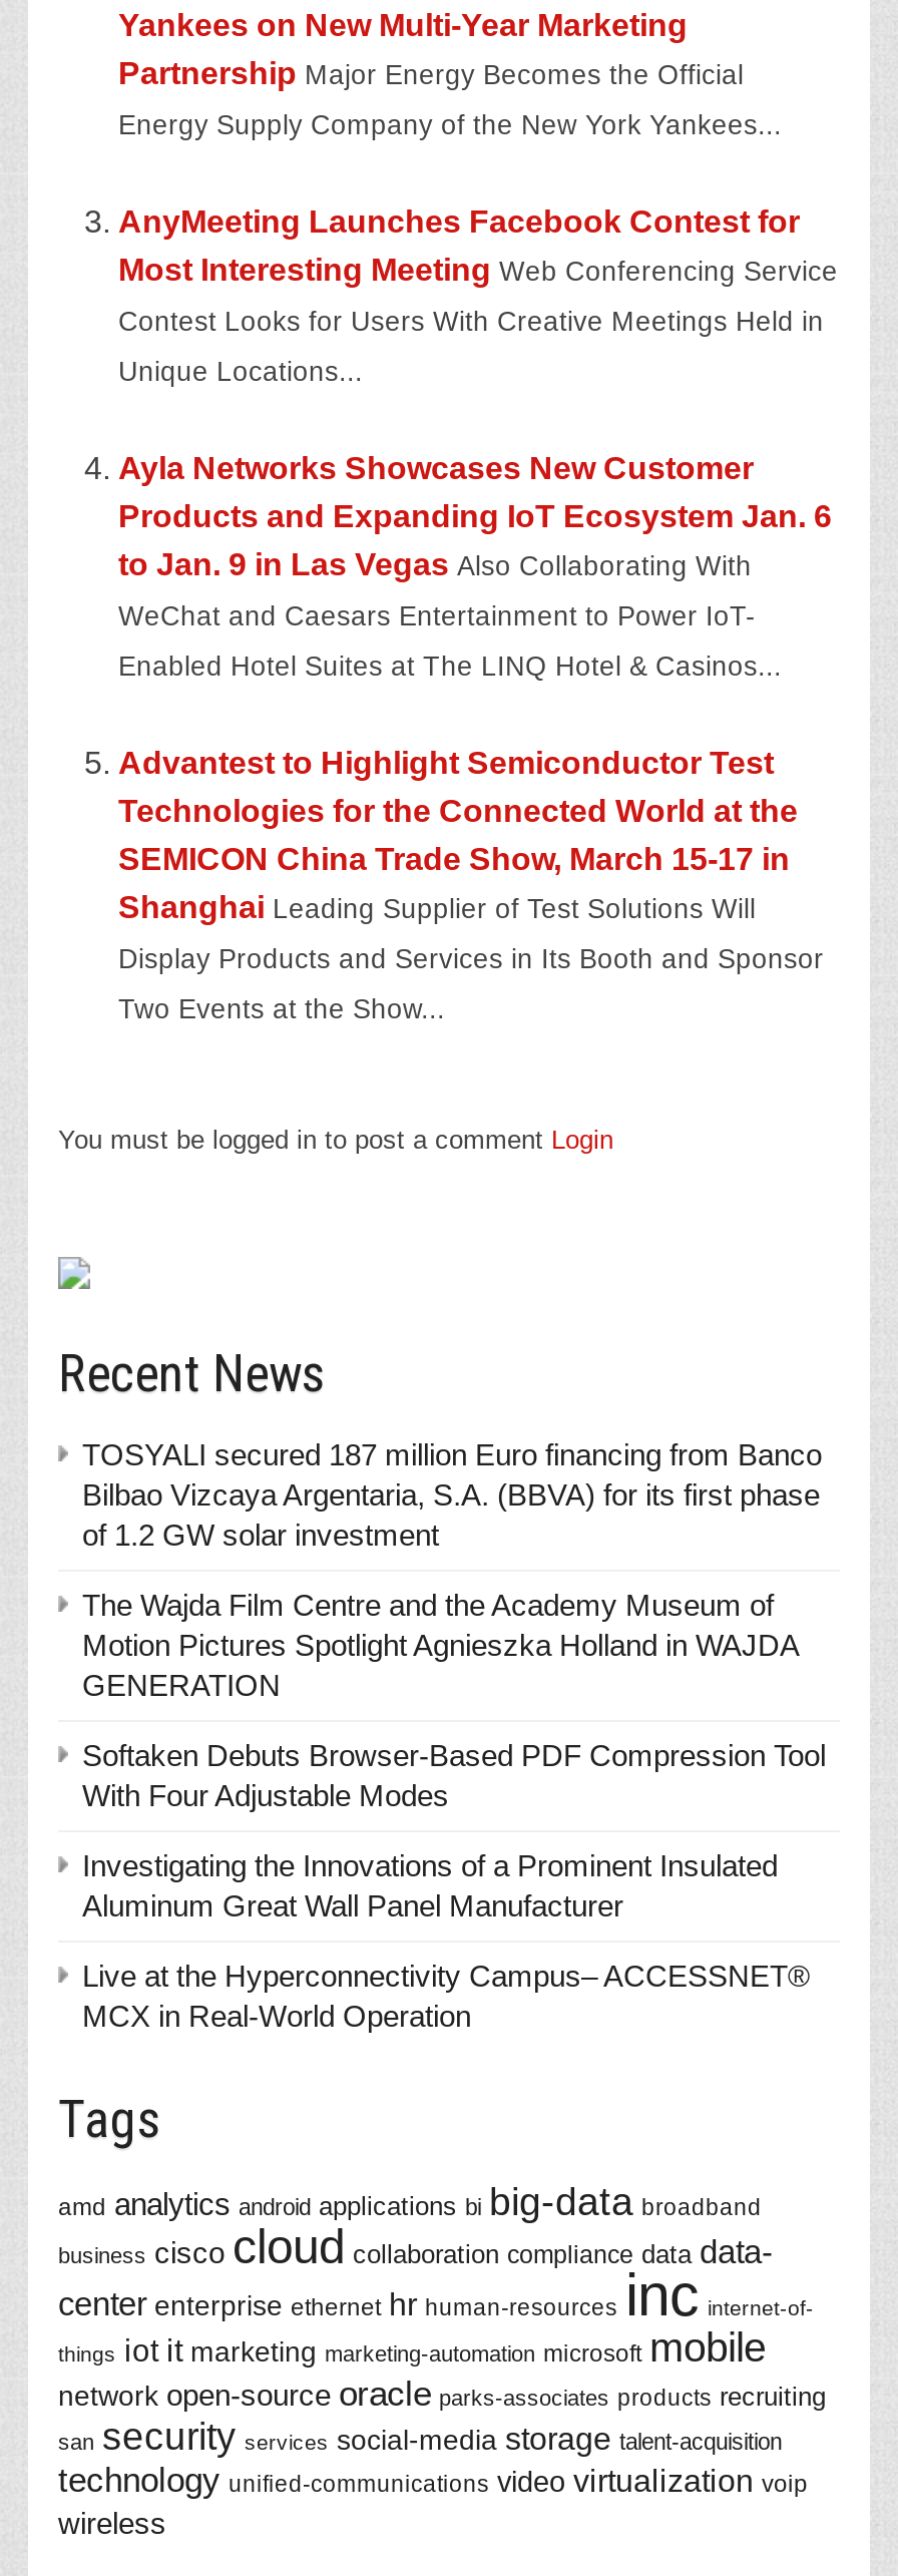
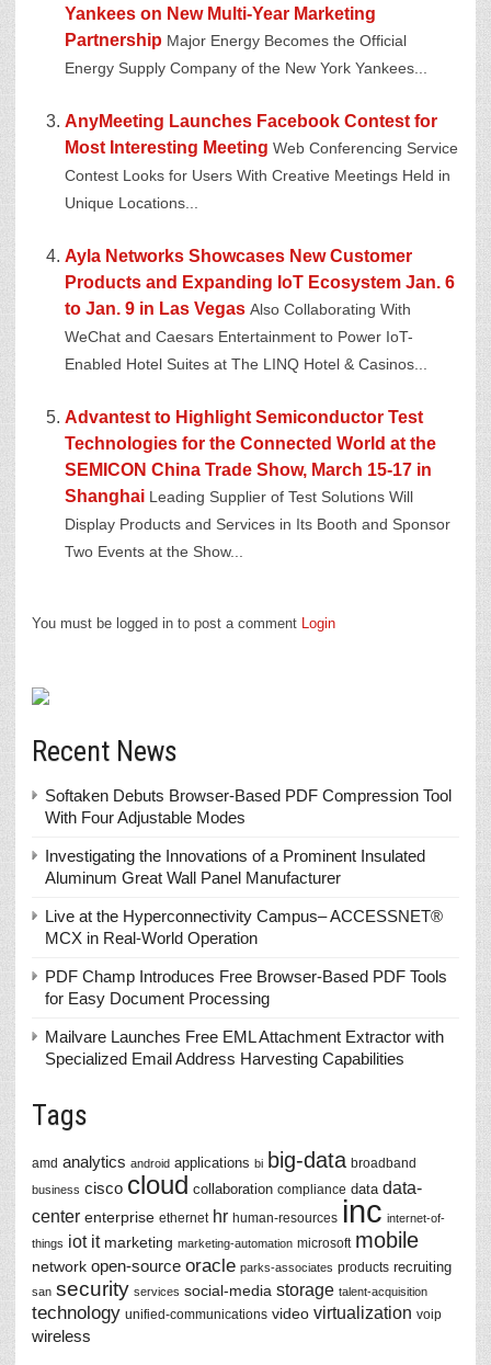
[82,1437,822,1702] TOSYALI secured 187 million Euro financing from Banco | Bilbao Vizcaya Argentaria, S.A. (BBVA) for its first phase | of 1.2 GW solar investment | The Wajda Film Centre and the Academy Museum of | Motion Pictures Spotlight Agnieszka Holland in WAJDA | GENERATION -> none
moved [82,1738,826,2033] -> [45,786,452,947]: Softaken Debuts Browser-Based PDF Compression Tool | With Four Adjustable Modes | Investigating the Innovations of a Prominent Insulated | Aluminum Great Wall Panel Manufacturer | Live at the Hyperconnectivity Campus– ACCESSNET® | MCX in Real-World Operation
none -> [45,967,447,1068] PDF Champ Introduces Free Browser-Based PDF Tools | for Easy Document Processing | Mailvare Launches Free EML Attachment Extractor with | Specialized Email Address Harvesting Capabilities

